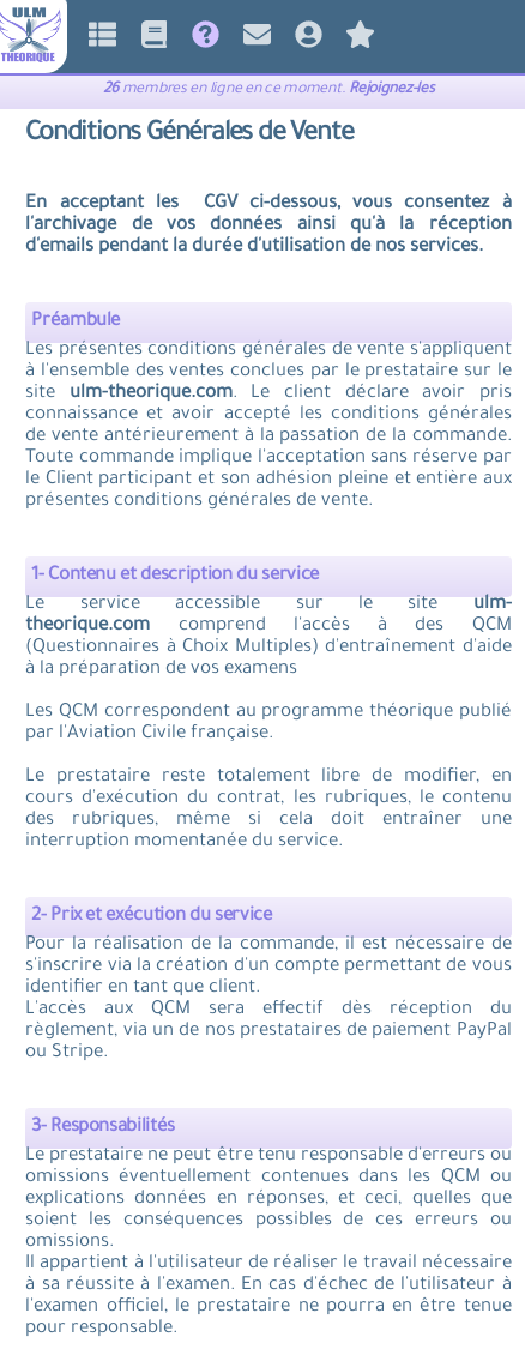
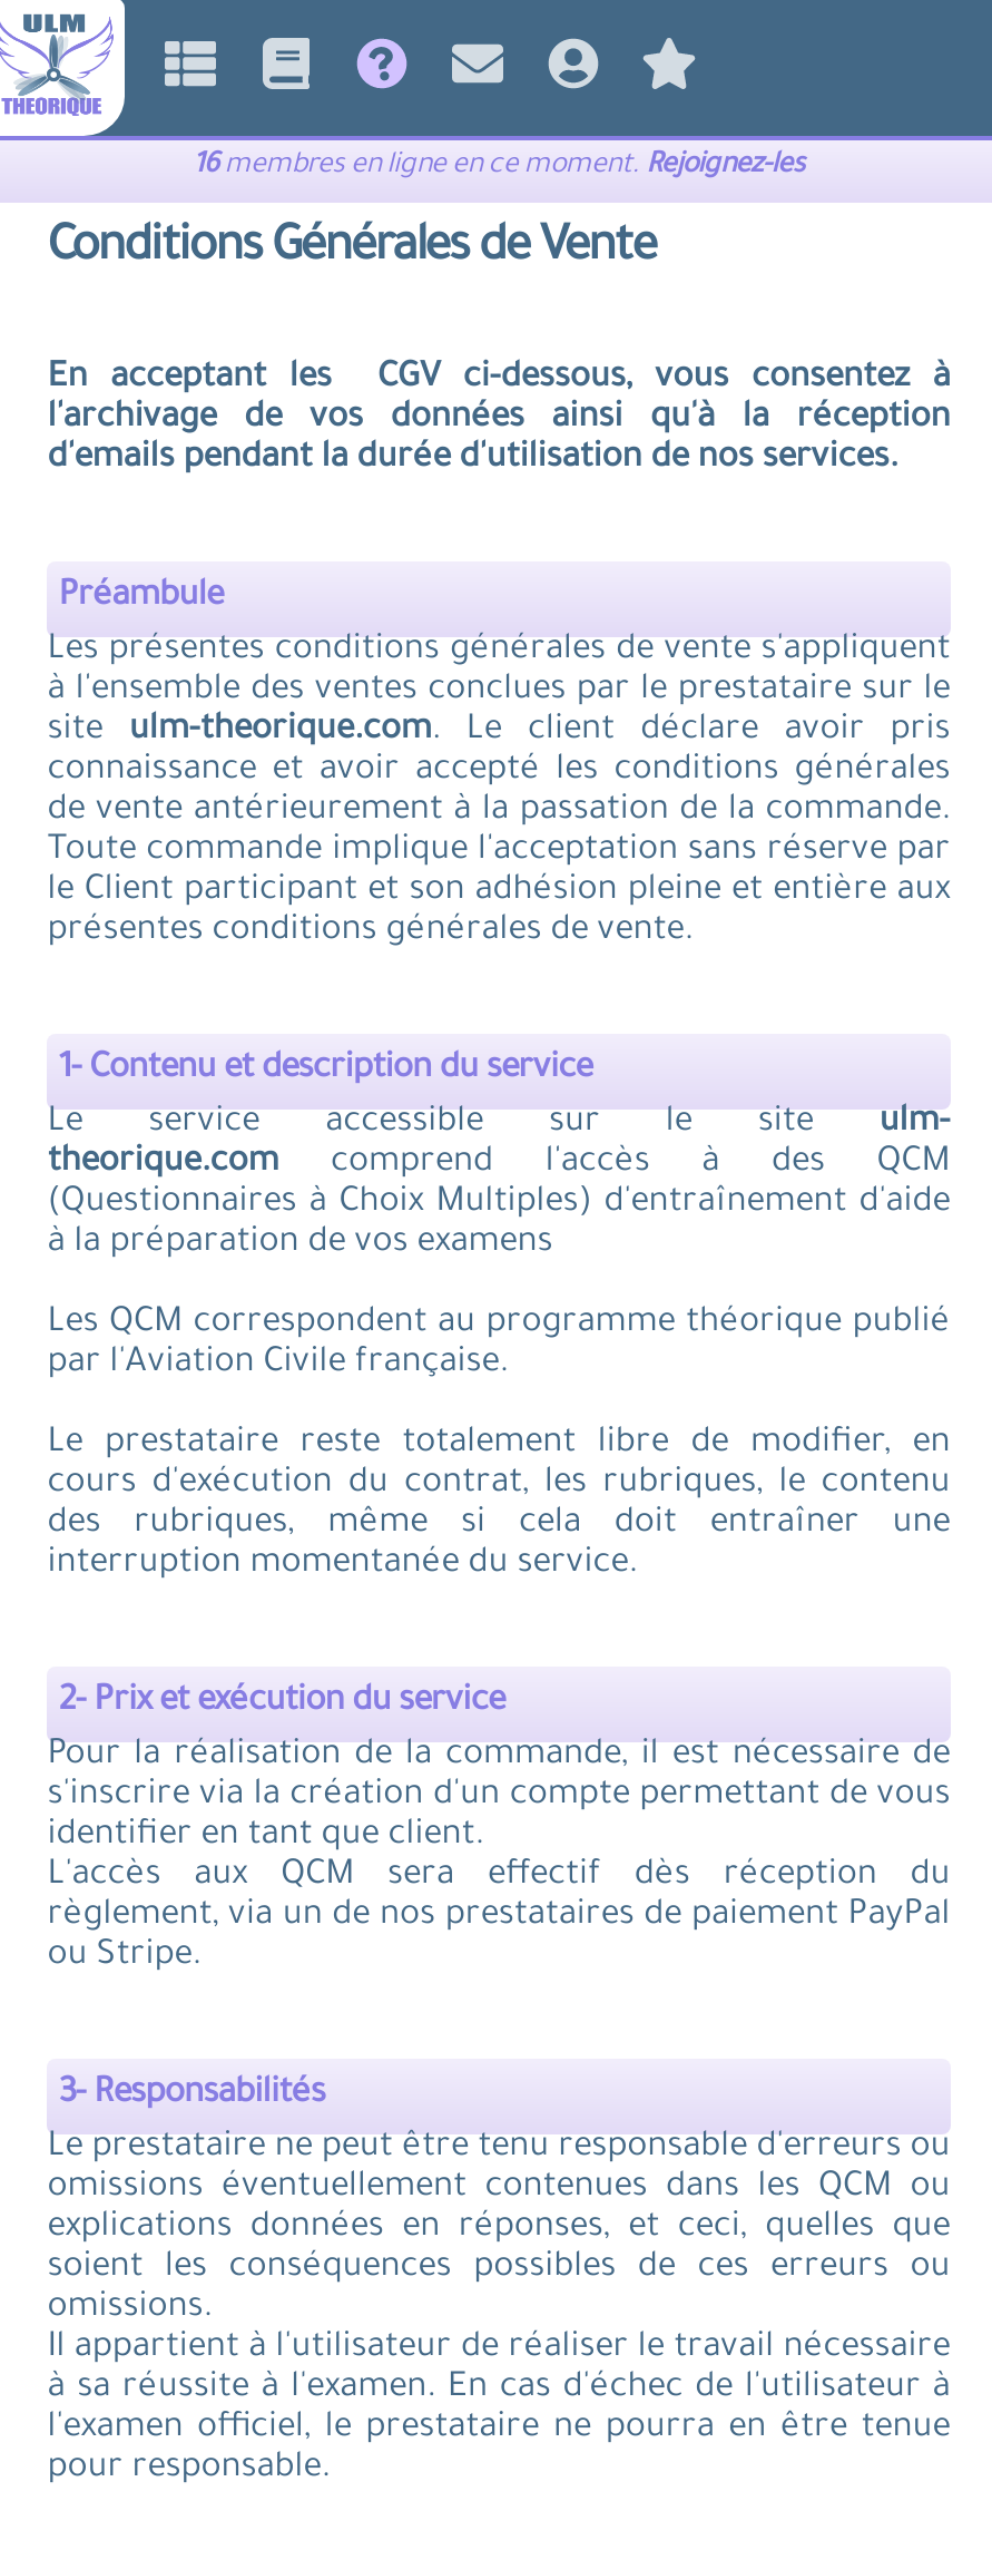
[103,82,434,98] 26membres en ligne en ce moment. Rejoignez-les -> [193,152,805,183] 16membres en ligne en ce moment. Rejoignez-les

